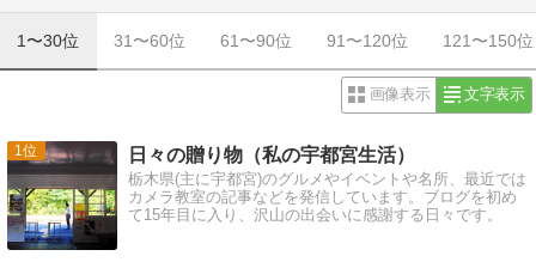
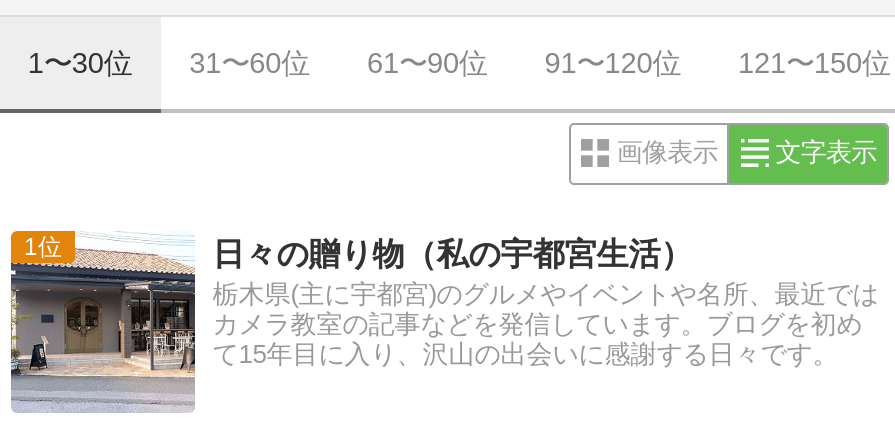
[6,140,118,251] [image] -> [11,231,197,413] [image]

